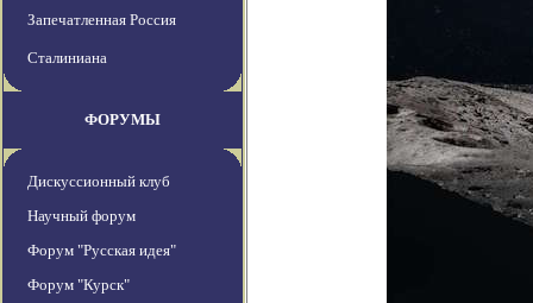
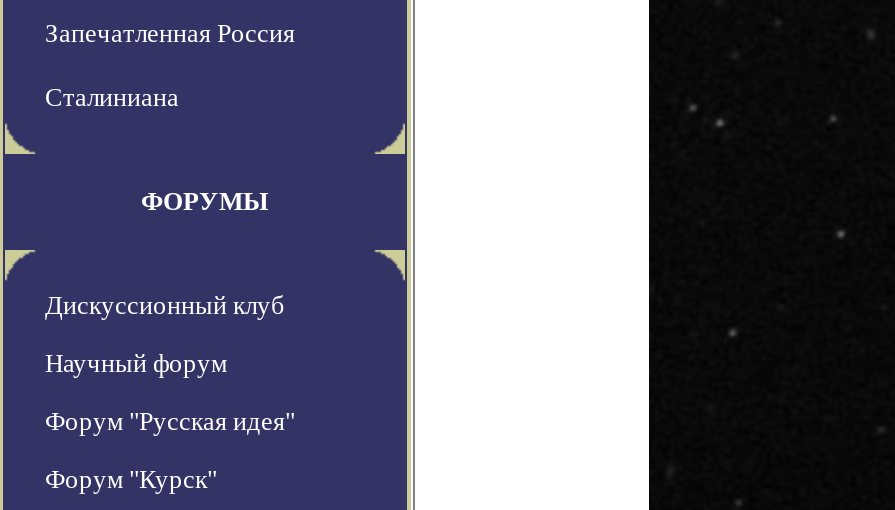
[385,72,529,223] [image] -> none

